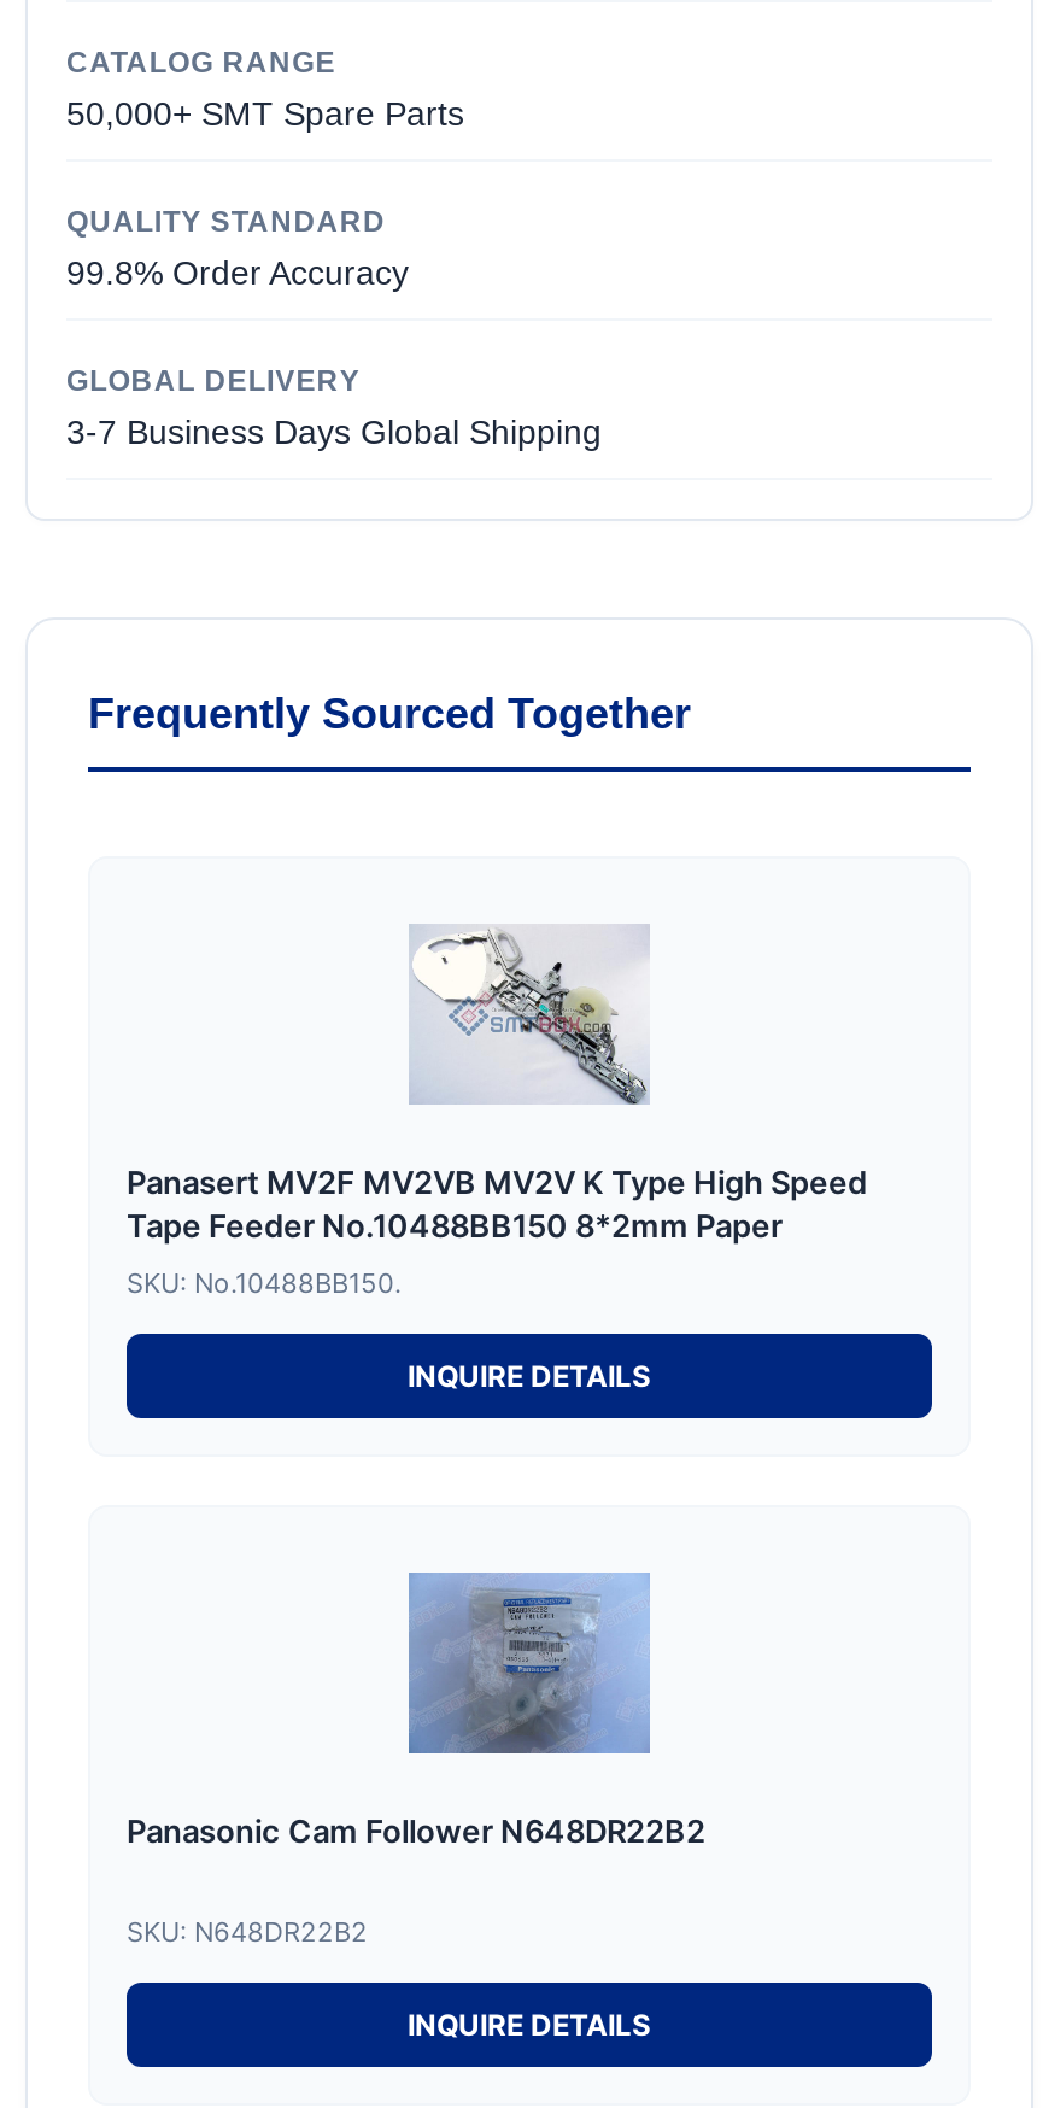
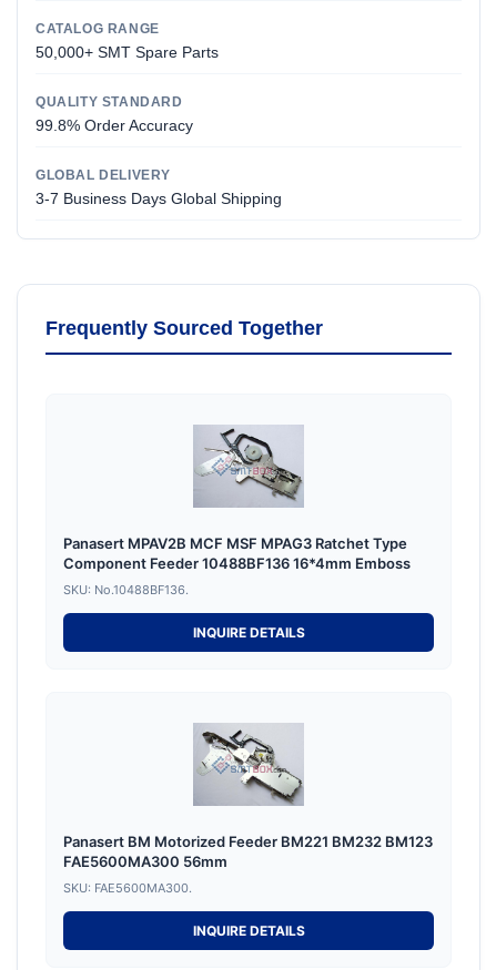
[127,933,867,1244] [image] | Panasert MV2F MV2VB MV2V K Type High Speed | Tape Feeder No.10488BB150 8*2mm Paper -> [63,428,411,572] [image] | Panasert MPAV2B MCF MSF MPAG3 Ratchet Type | Component Feeder 10488BF136 16*4mm Emboss
[127,1266,402,1299] SKU: No.10488BB150. -> [63,582,189,597] SKU: No.10488BF136.
[127,1573,705,1849] [image] | Panasonic Cam Follower N648DR22B2 -> [63,724,433,870] [image] | Panasert BM Motorized Feeder BM221 BM232 BM123 | FAE5600MA300 56mm
[127,1914,368,1948] SKU: N648DR22B2 -> [63,880,192,895] SKU: FAE5600MA300.

